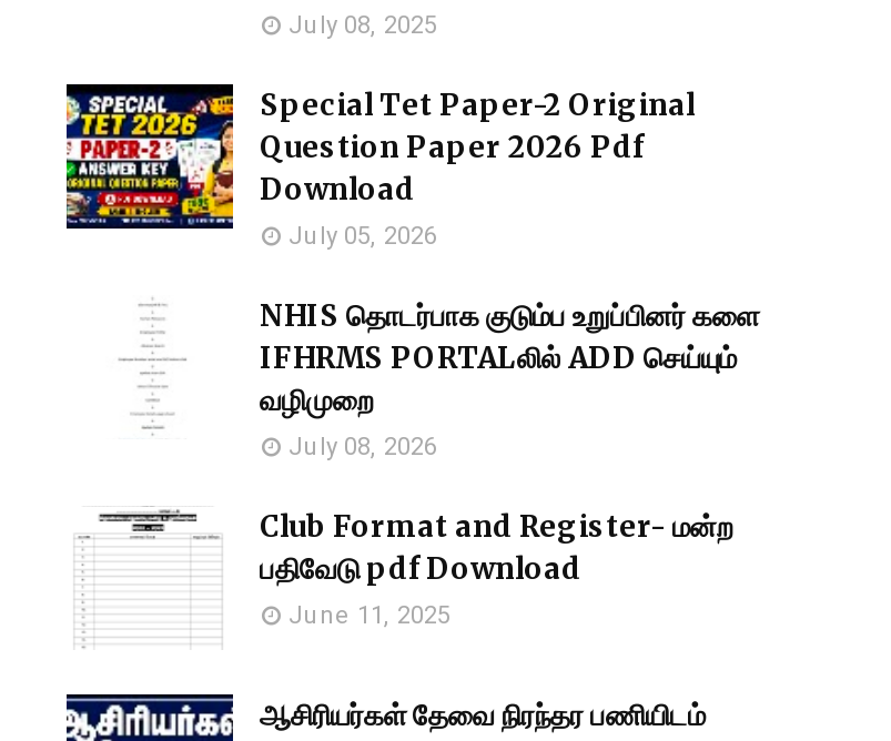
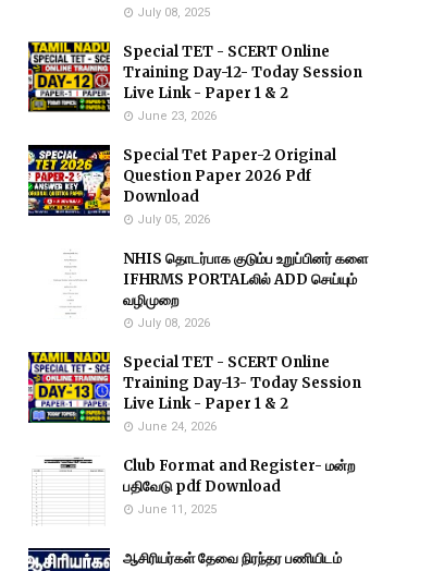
none -> [27,41,362,123] [image] | Special TET - SCERT Online | Training Day-12- Today Session | Live Link - Paper 1 & 2 | June 23, 2026
none -> [27,351,361,434] [image] | Special TET - SCERT Online | Training Day-13- Today Session | Live Link - Paper 1 & 2 | June 24, 2026

